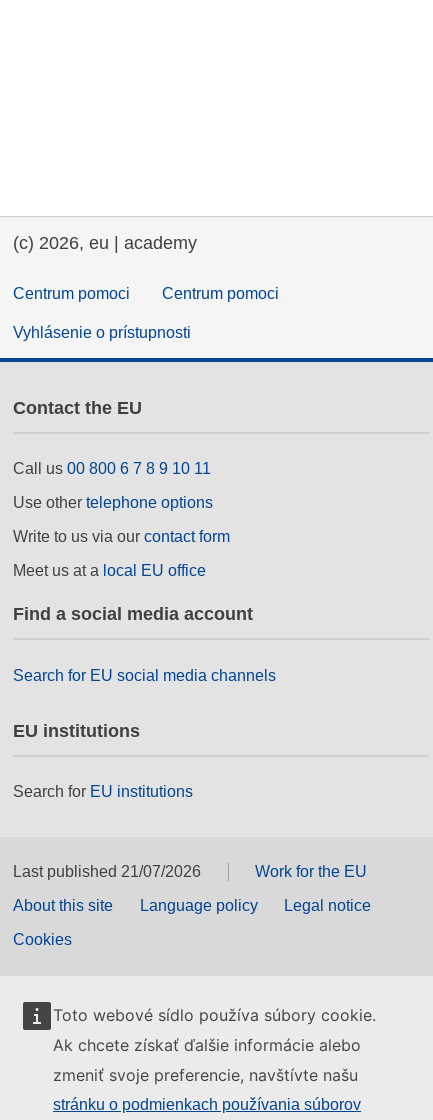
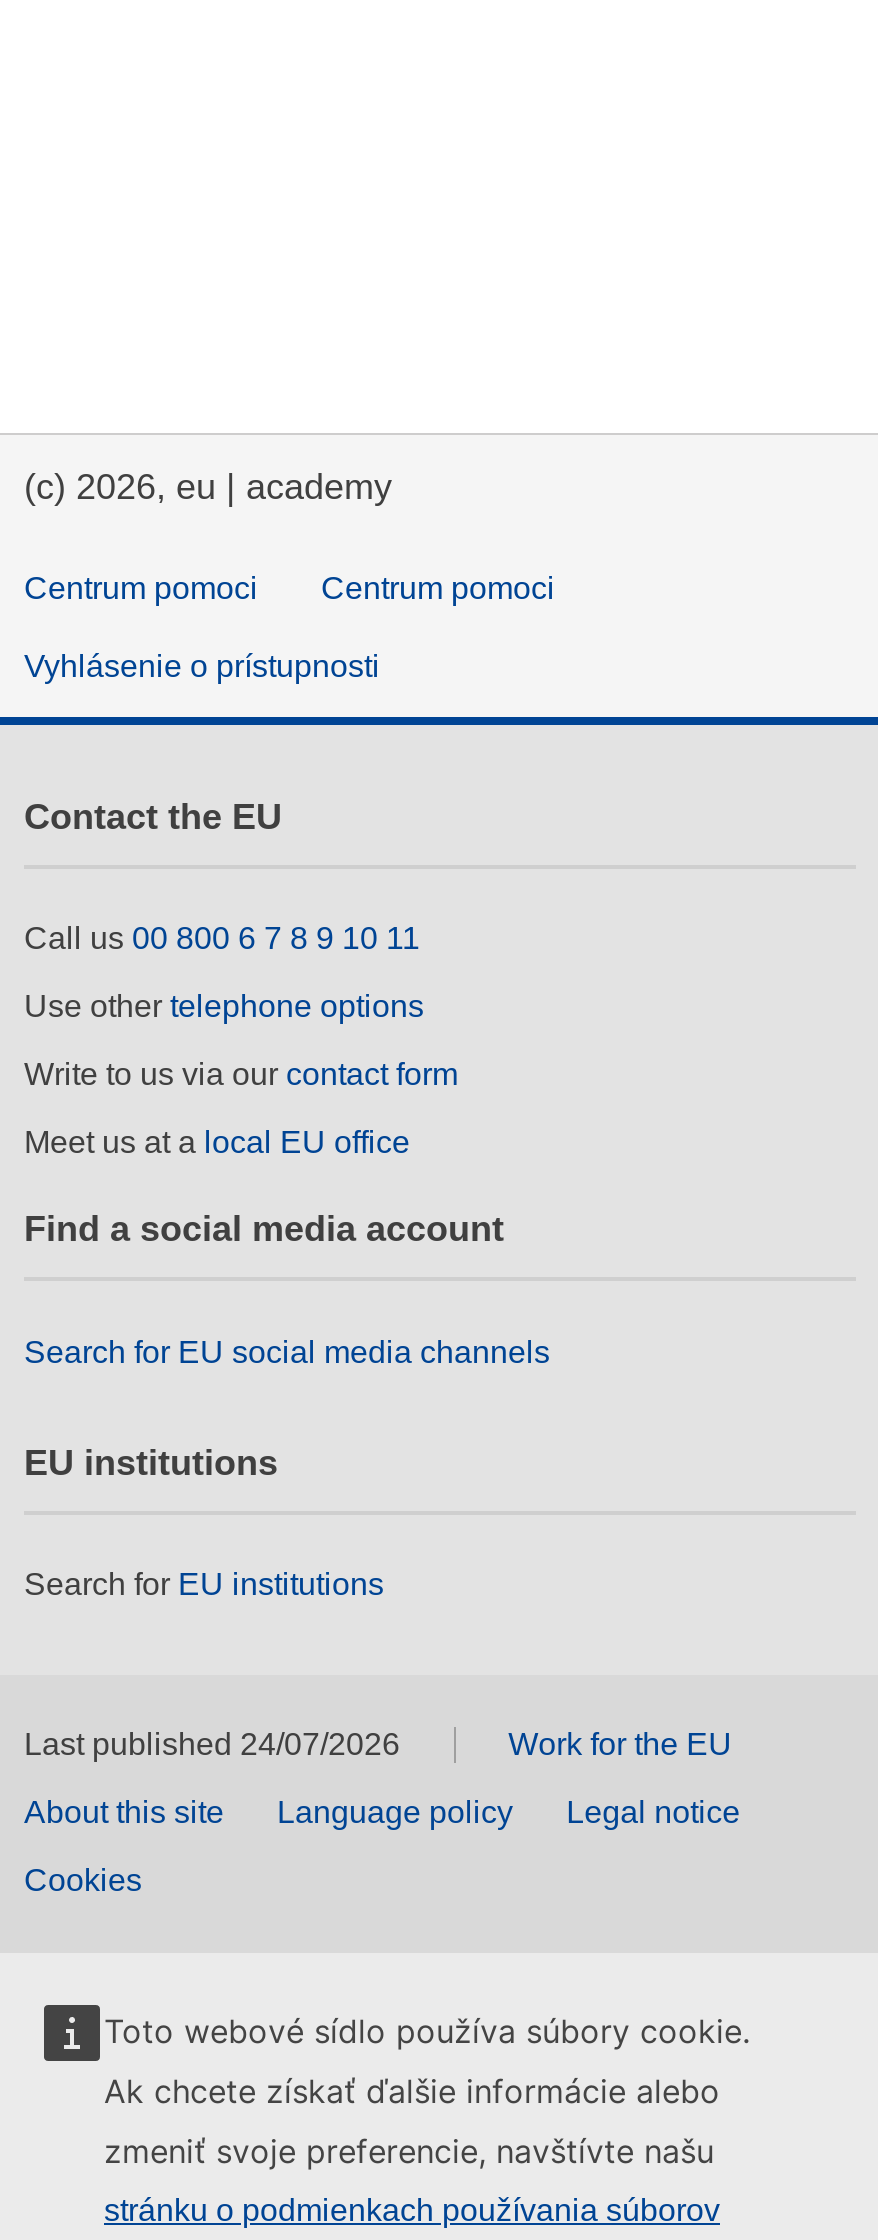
[13,863,201,880] Last published 21/07/2026 -> [24,1728,400,1762] Last published 24/07/2026

